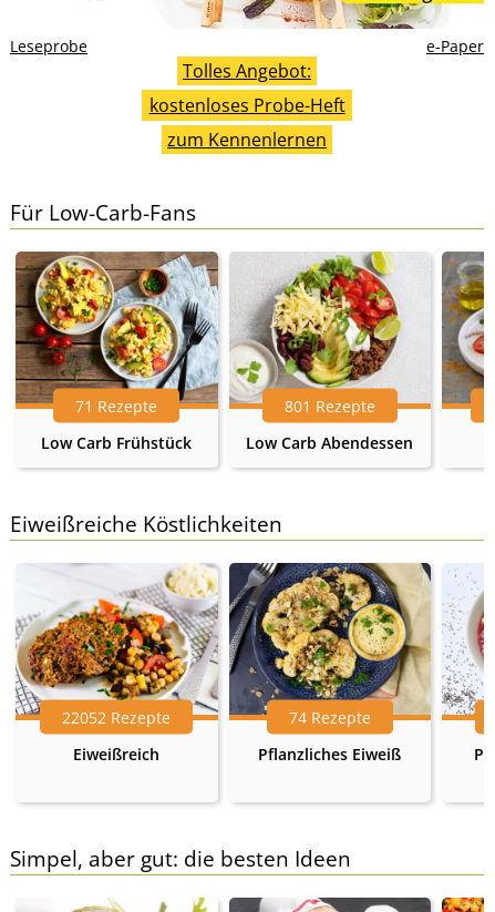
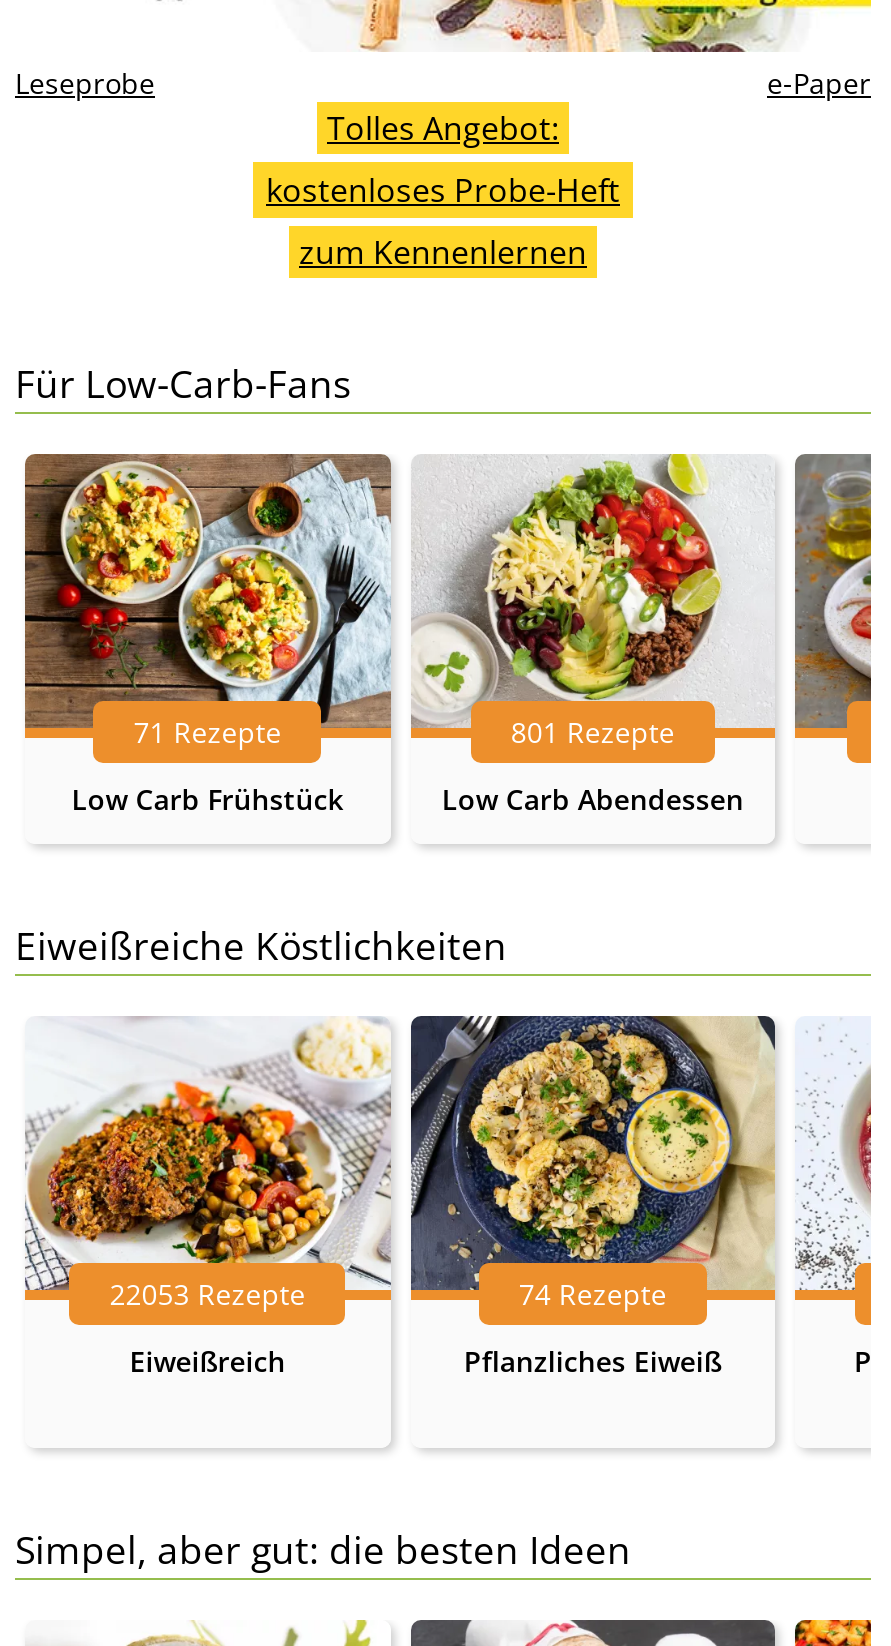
[62,707,171,728] 22052 Rezepte -> [110,1276,306,1314] 22053 Rezepte

